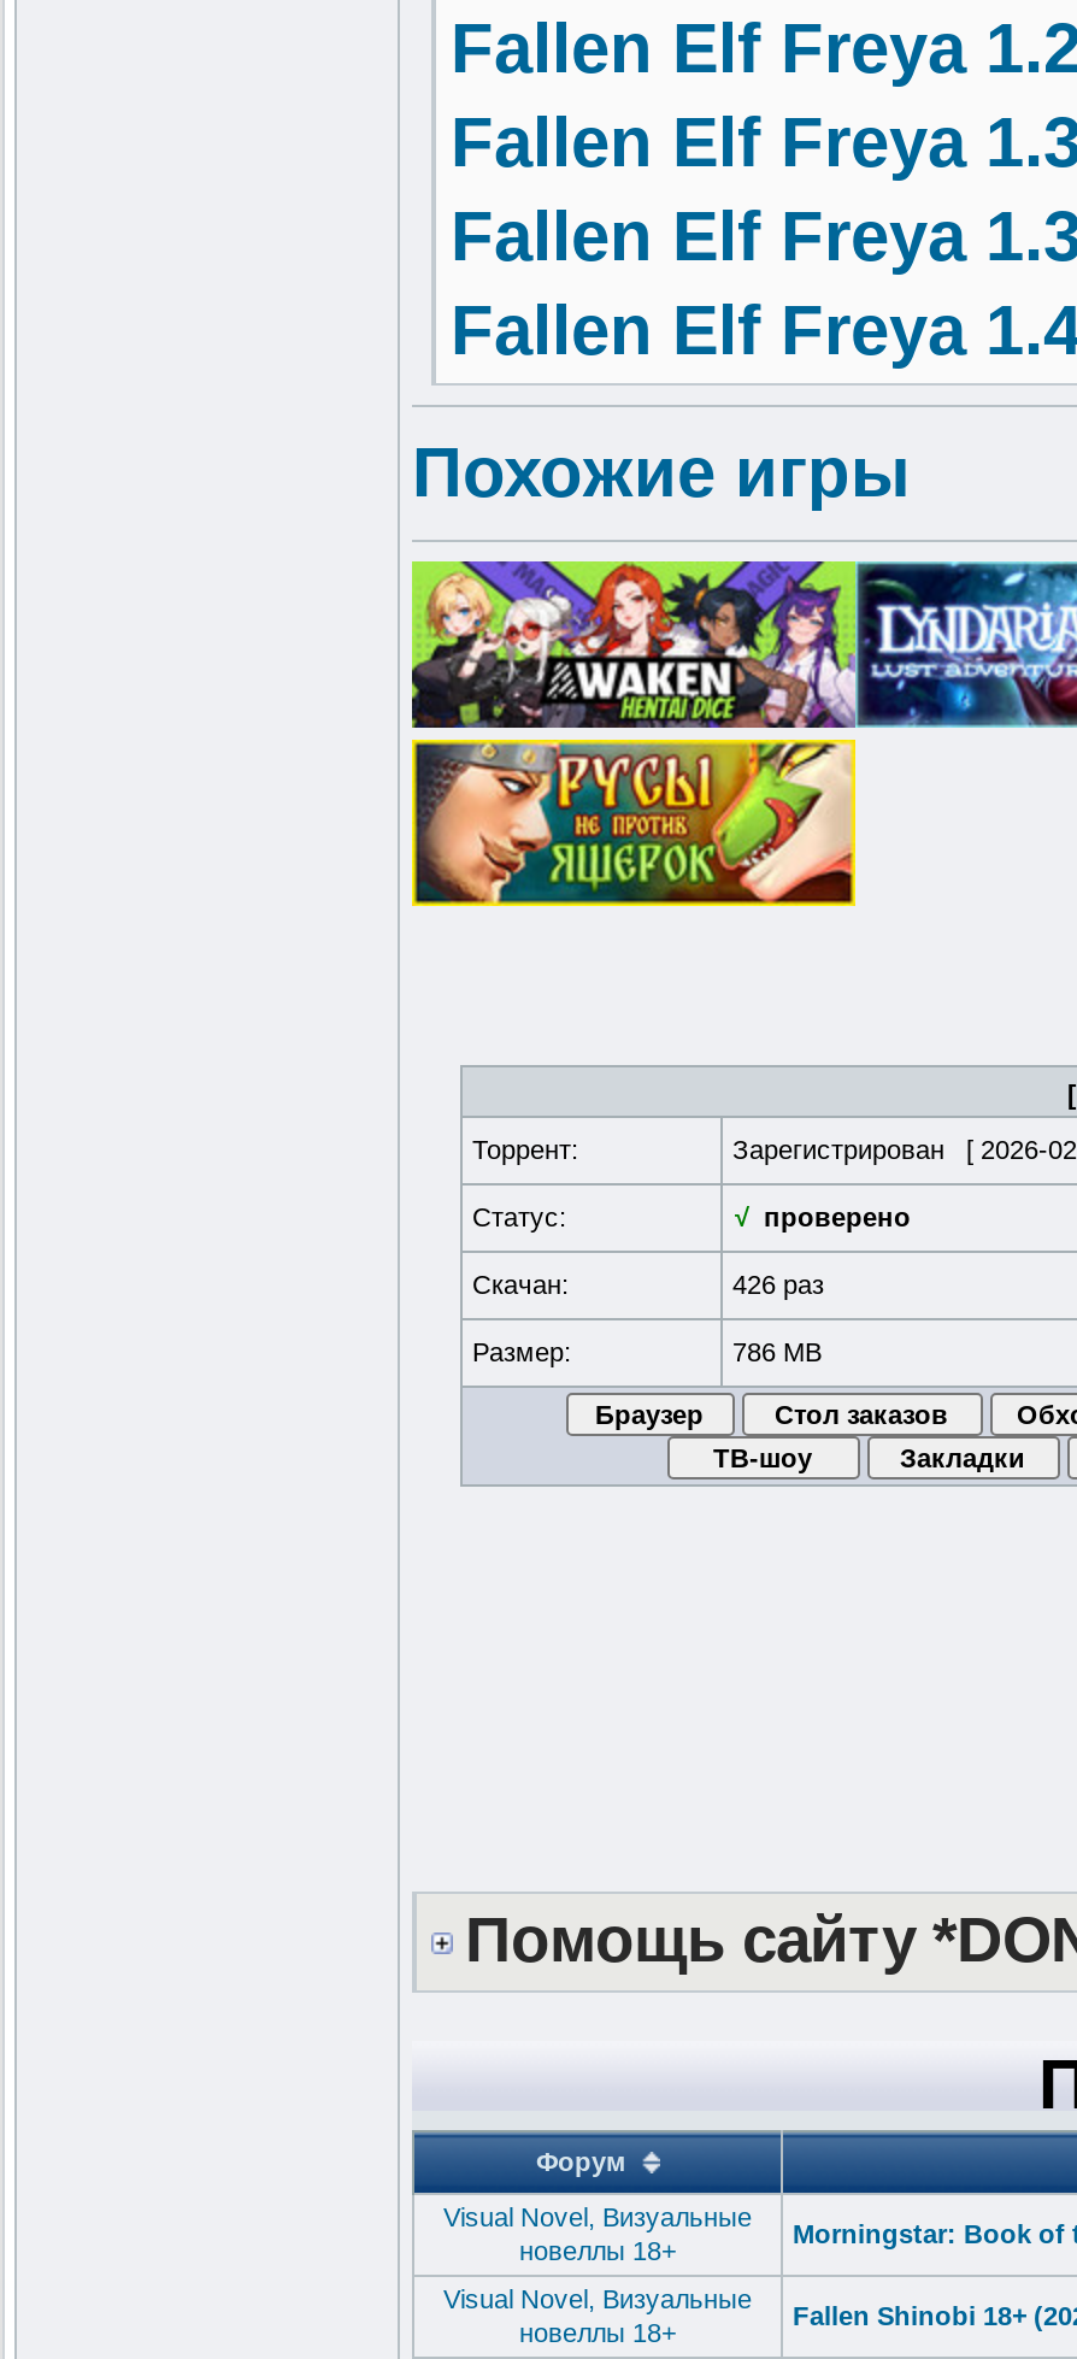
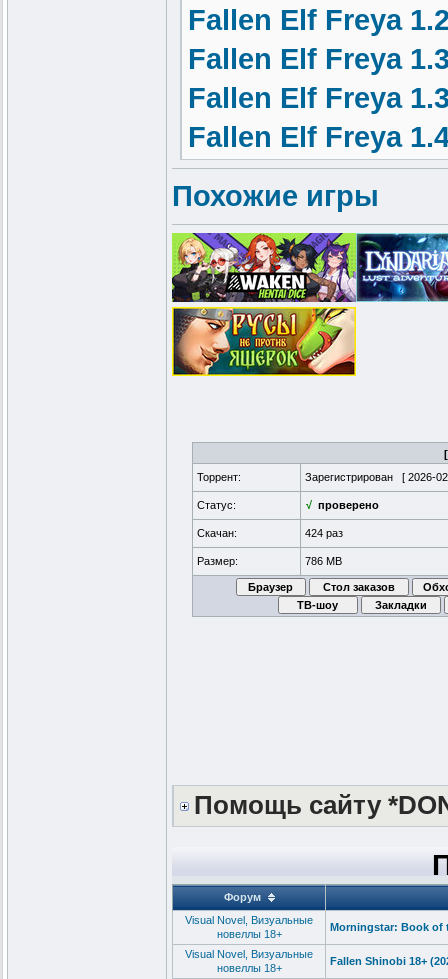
[732,1271,824,1300] 426 раз -> [305,527,343,539] 424 раз

